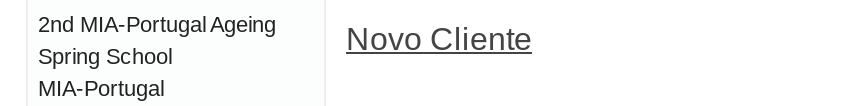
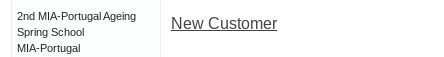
[346,22,532,56] Novo Cliente -> [171,15,277,32] New Customer

